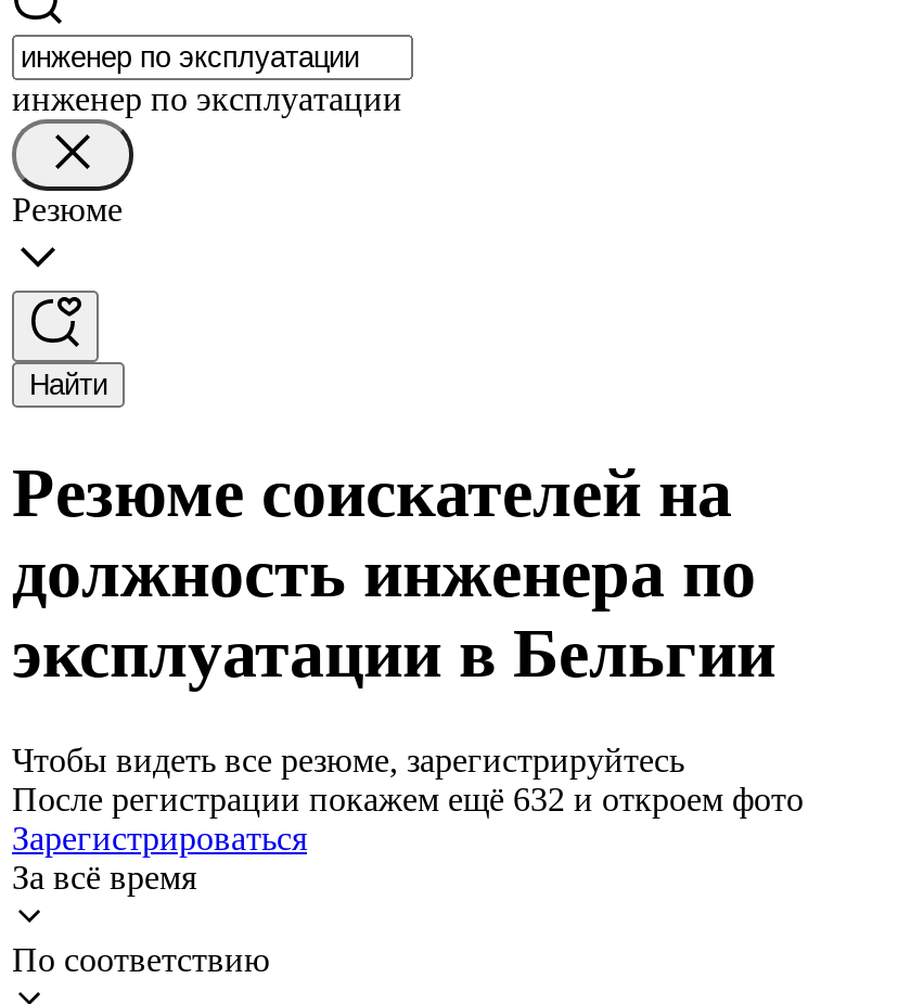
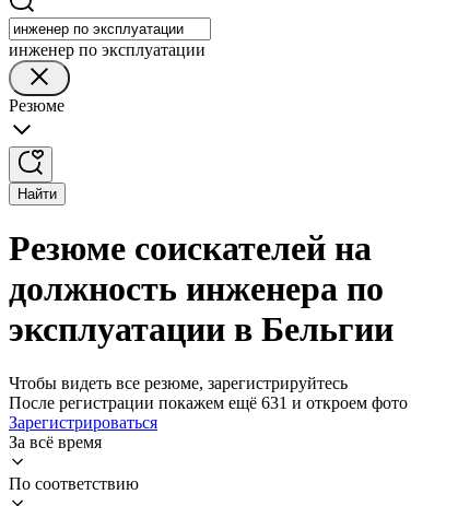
[12,780,804,817] После регистрации покажем ещё 632 и откроем фото -> [9,393,408,412] После регистрации покажем ещё 631 и откроем фото

